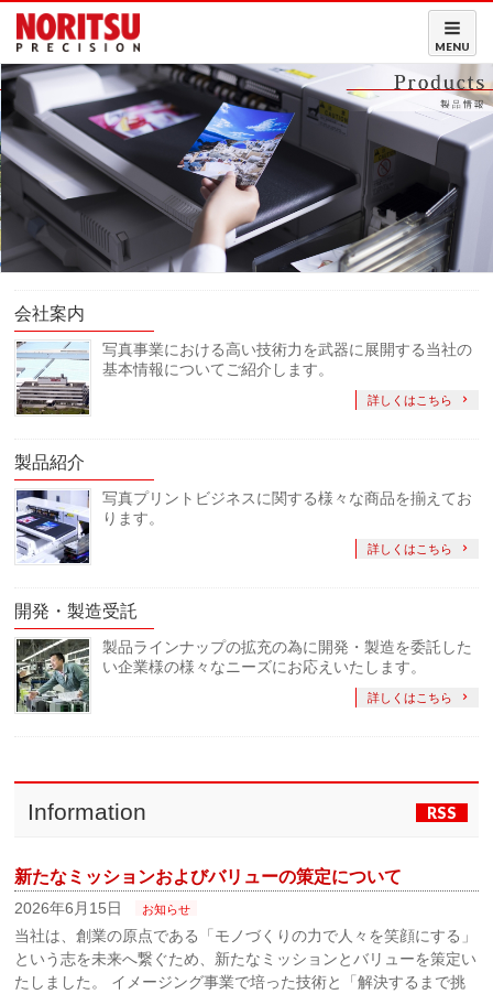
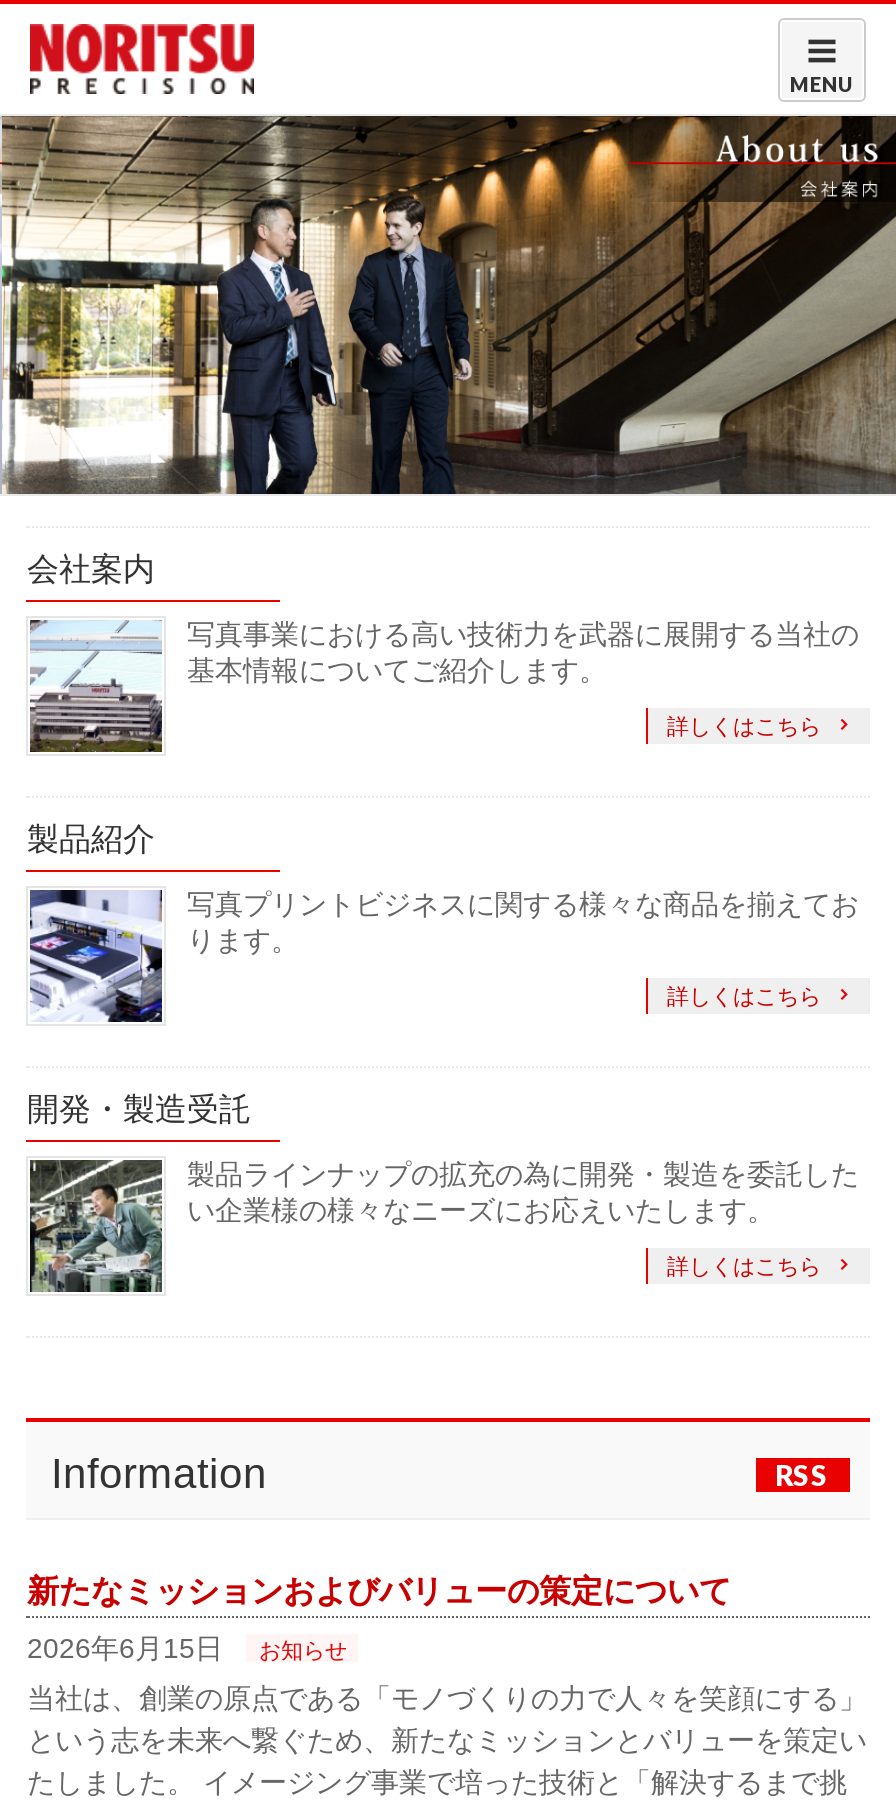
[3,63,490,273] [image] -> [6,114,890,496] [image]

